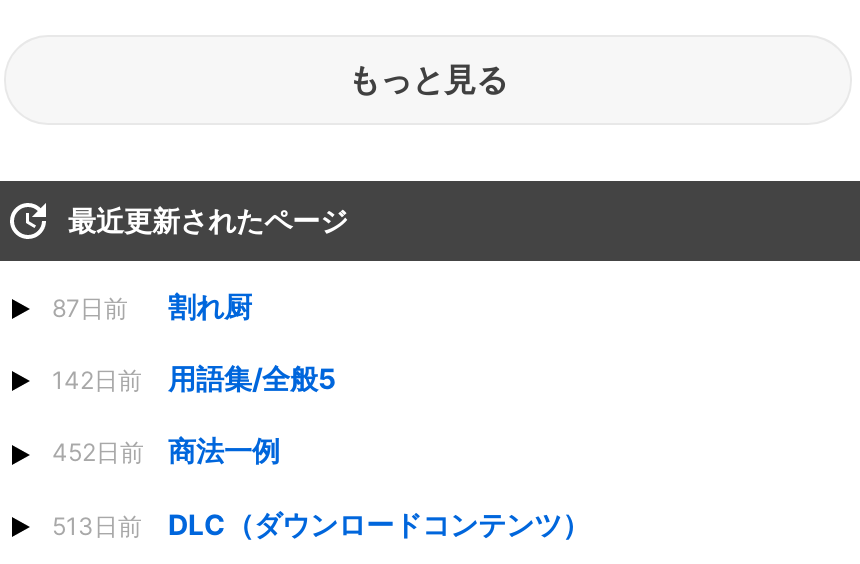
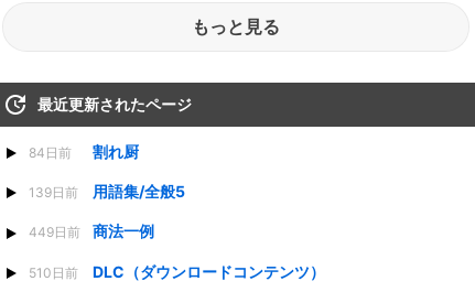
[52,289,252,323] 87日前 割れ厨 -> [29,142,139,161] 84日前 割れ厨
[52,361,336,395] 142日前 用語集/全般5 -> [29,182,185,201] 139日前 用語集/全般5
[52,434,280,468] 452日前 商法一例 -> [29,222,154,241] 449日前 商法一例
[52,506,590,540] 513日前 DLC（ダウンロードコンテンツ） -> [29,262,325,281] 510日前 DLC（ダウンロードコンテンツ）

